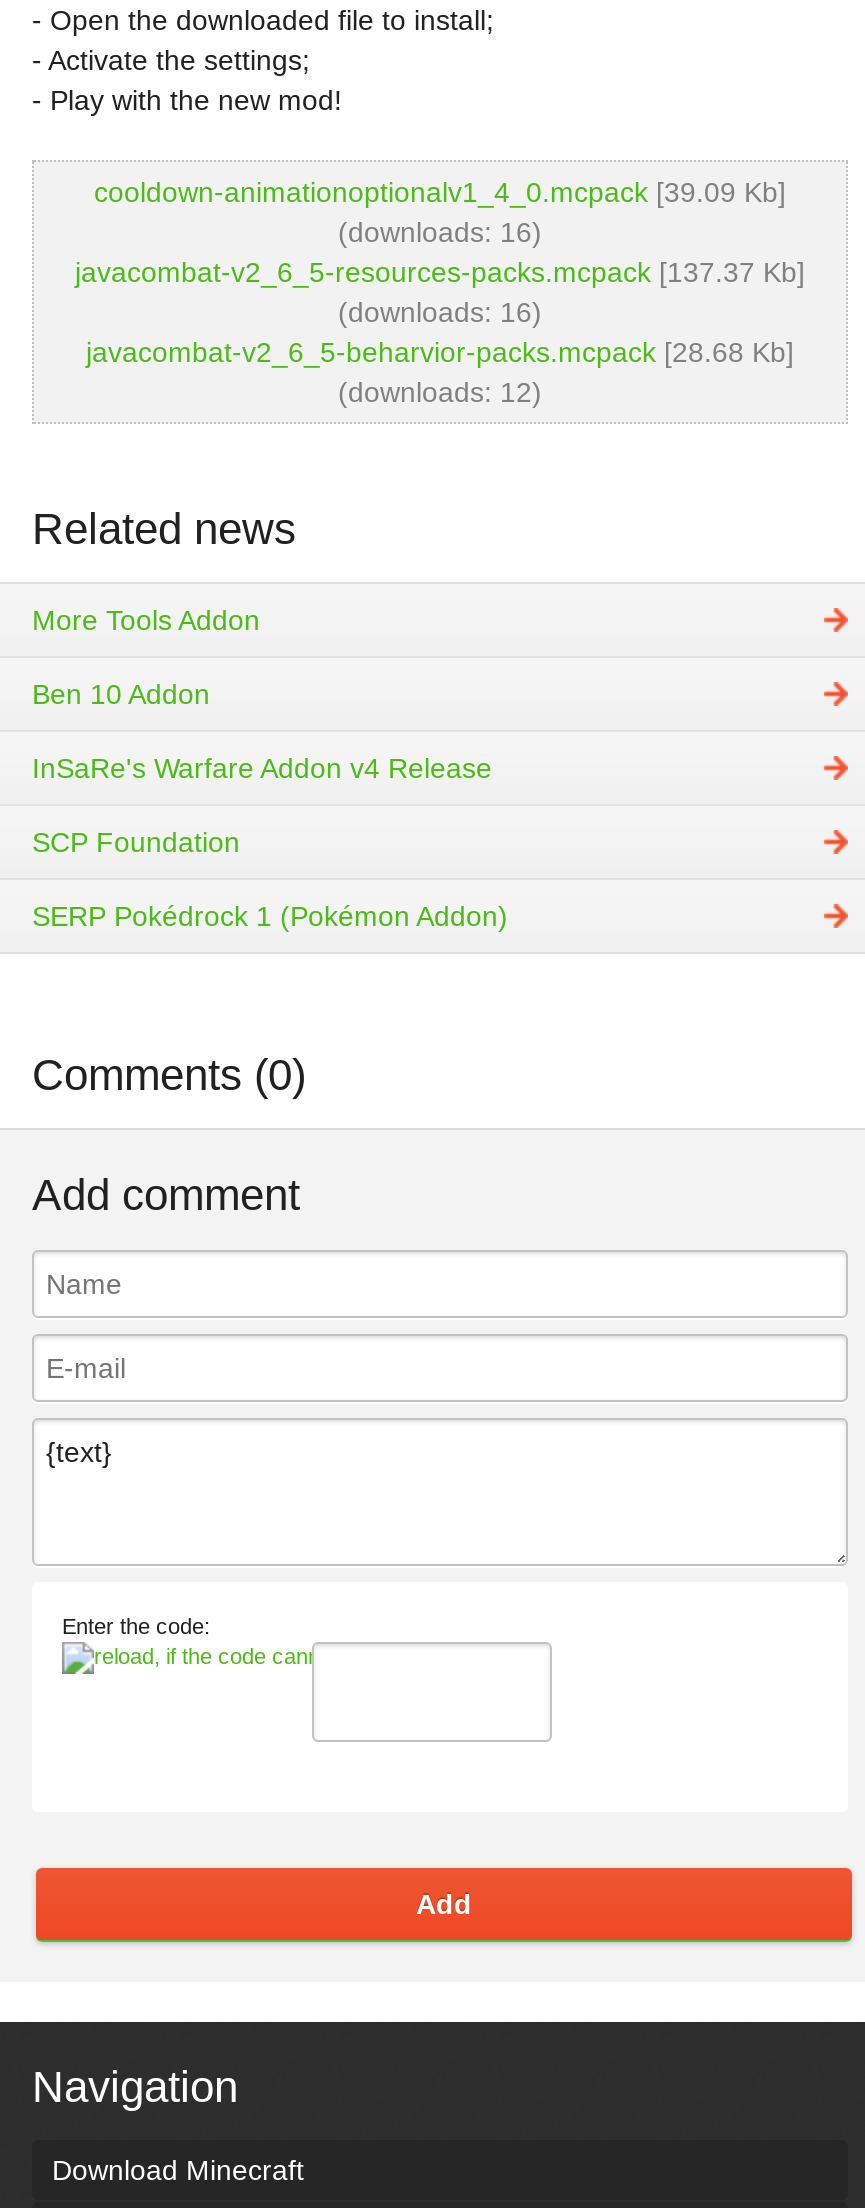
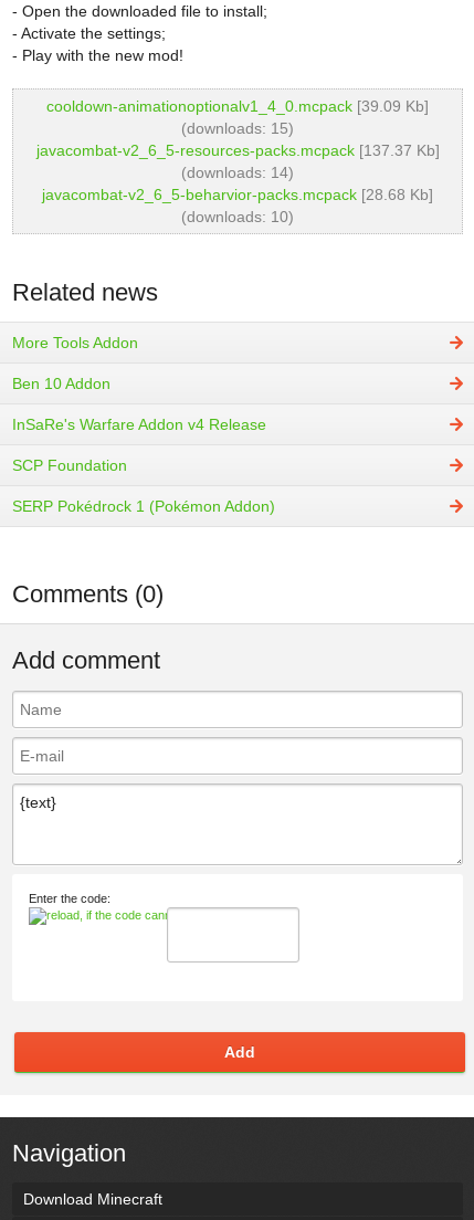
[338,216,542,248] (downloads: 16) -> [181,119,294,137] (downloads: 15)
[338,296,542,328] (downloads: 16) -> [181,164,294,181] (downloads: 14)
[338,376,542,408] (downloads: 12) -> [181,208,294,225] (downloads: 10)

